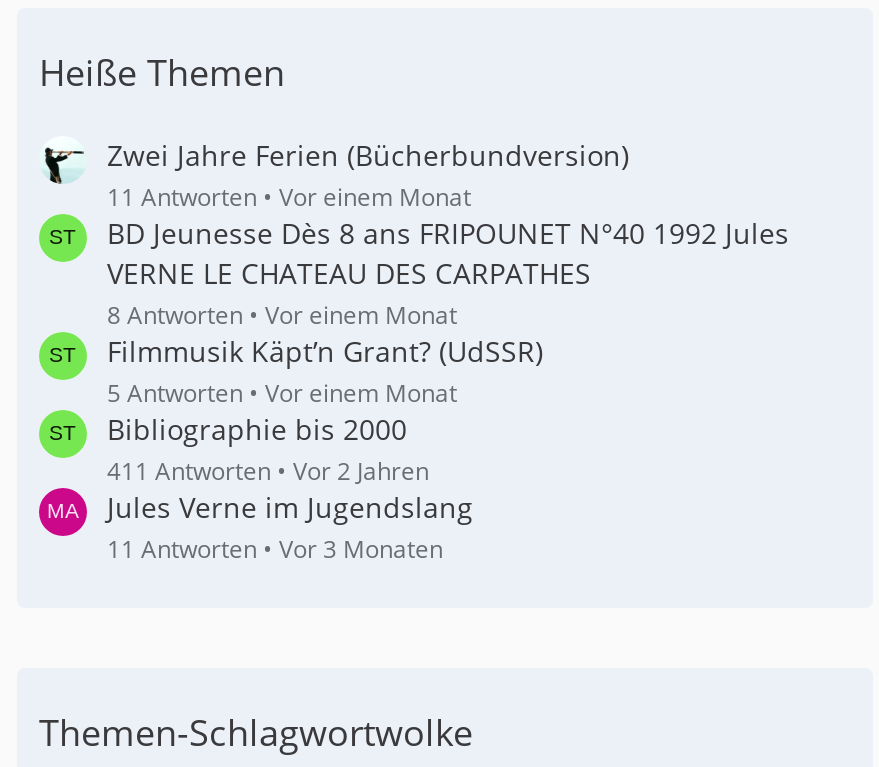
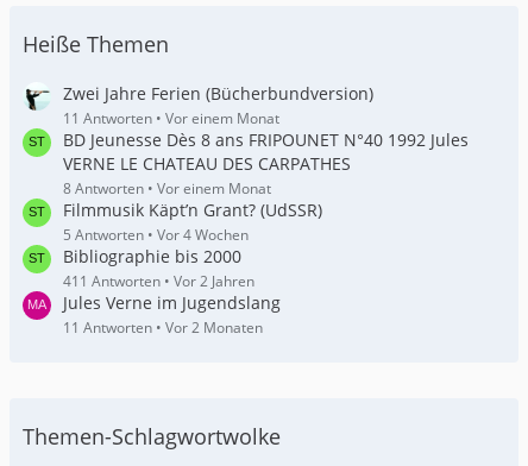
[265,376,457,410] Vor einem Monat -> [157,225,249,245] Vor 4 Wochen
[107,532,443,566] 11 Antworten Vor 3 Monaten -> [63,317,263,338] 11 Antworten Vor 2 Monaten

